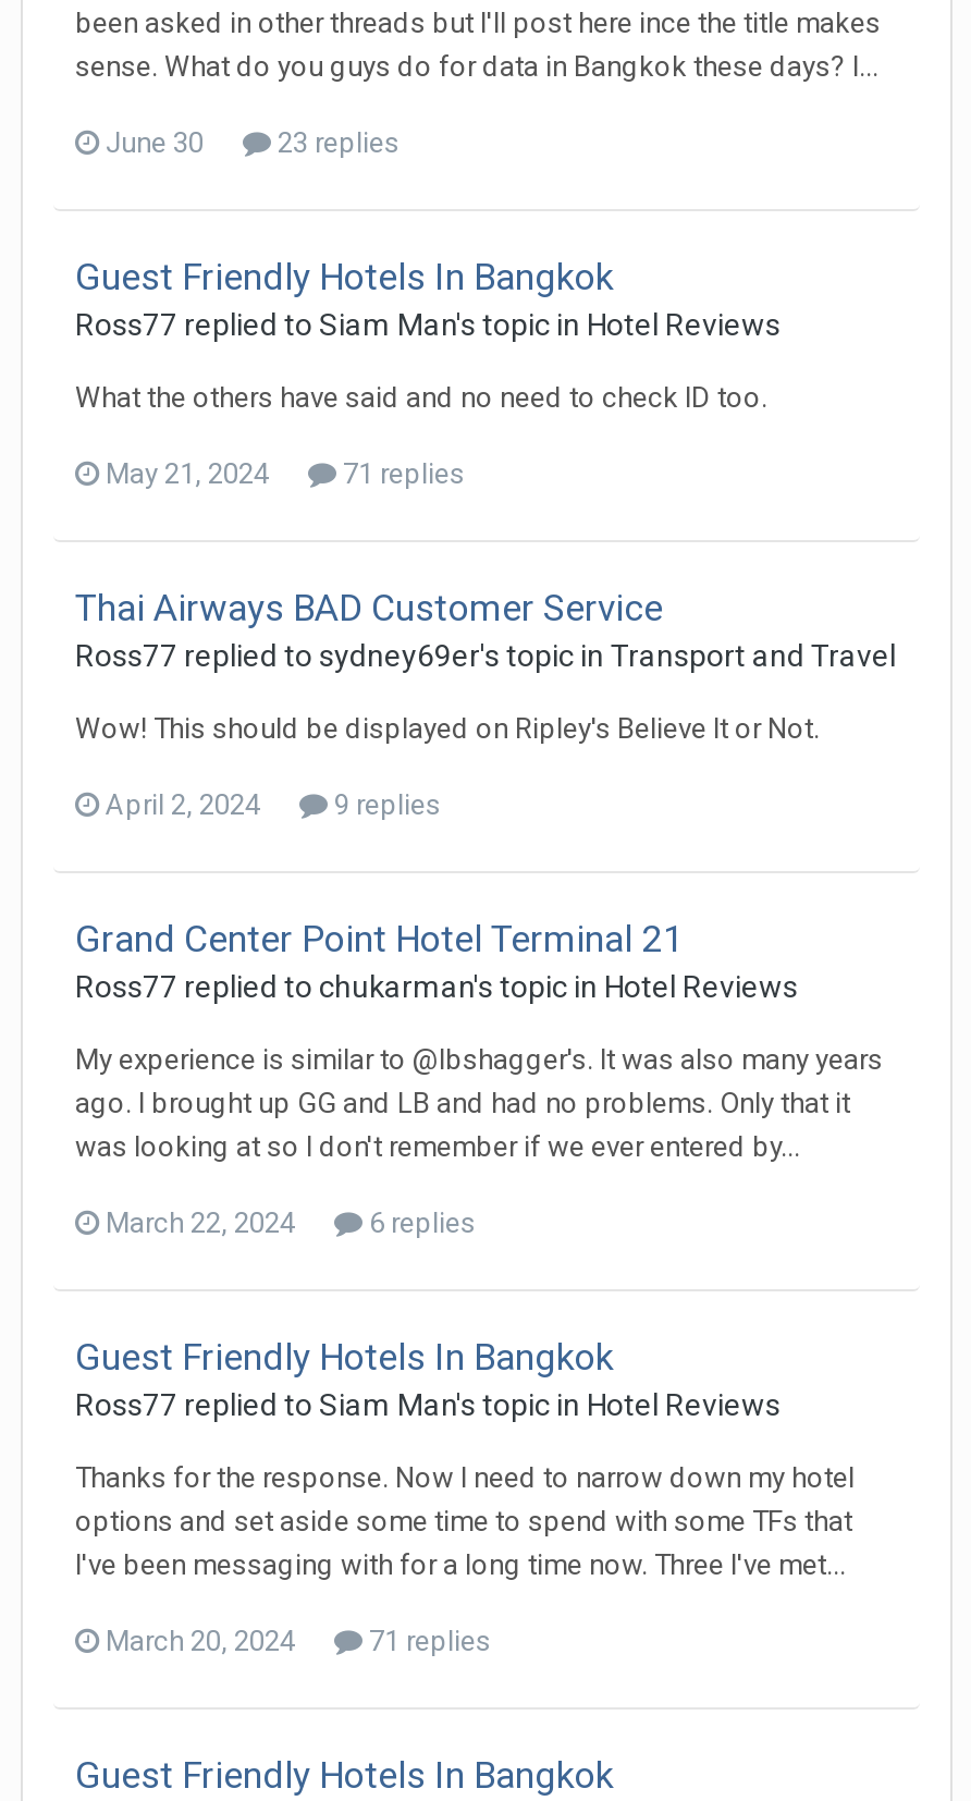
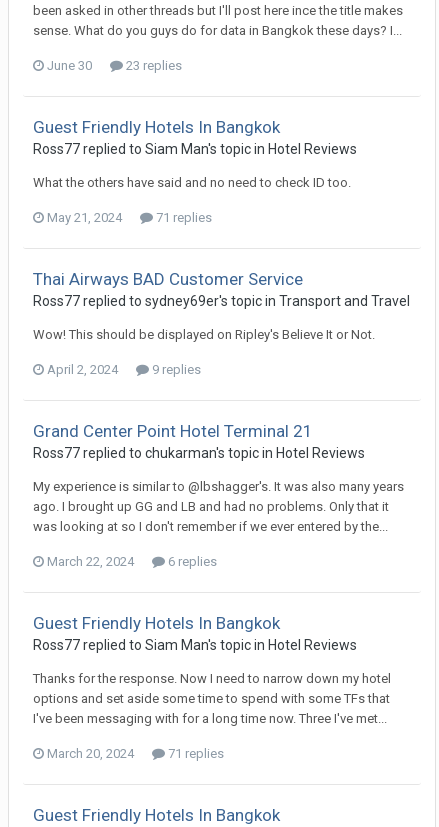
[75,1130,800,1163] was looking at so I don't remember if we ever entered by... -> [33,519,388,534] was looking at so I don't remember if we ever entered by the...

